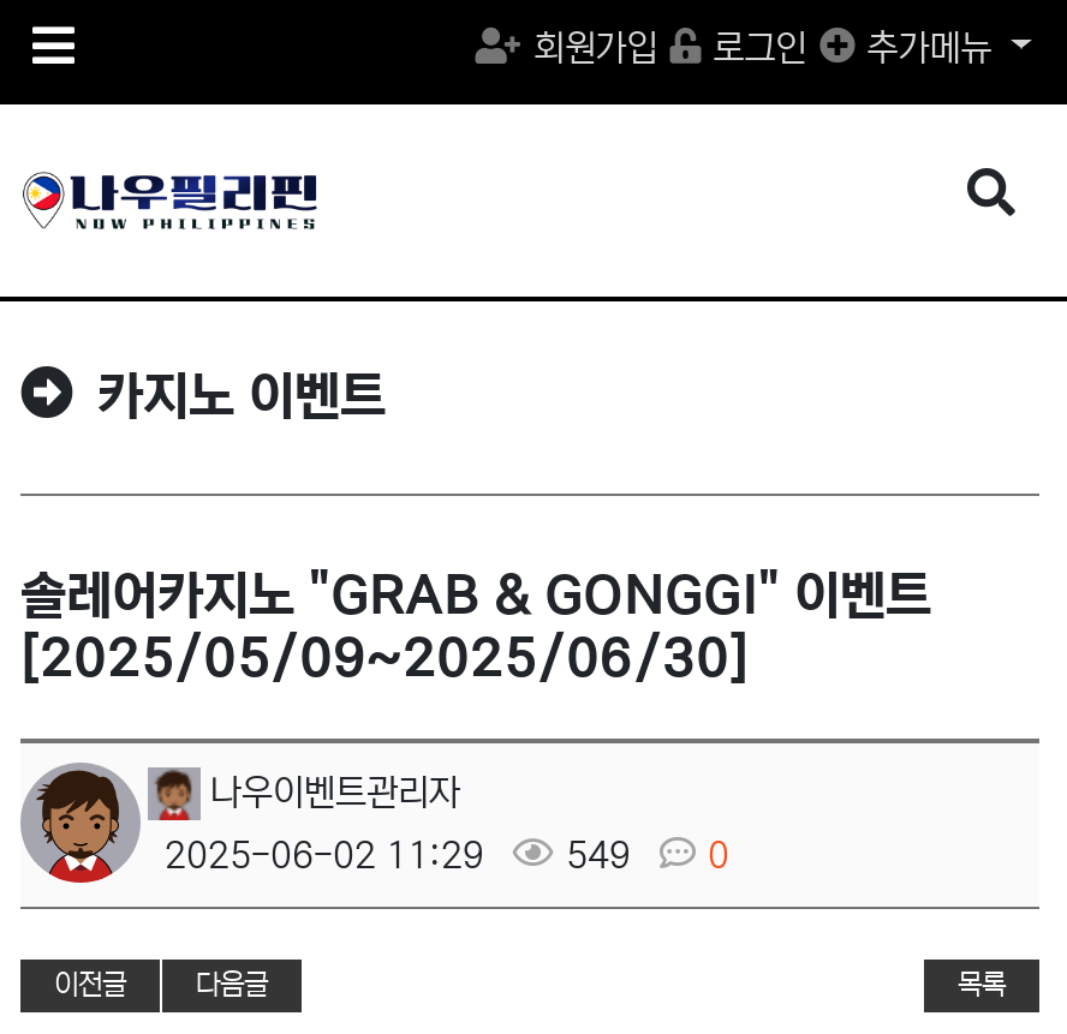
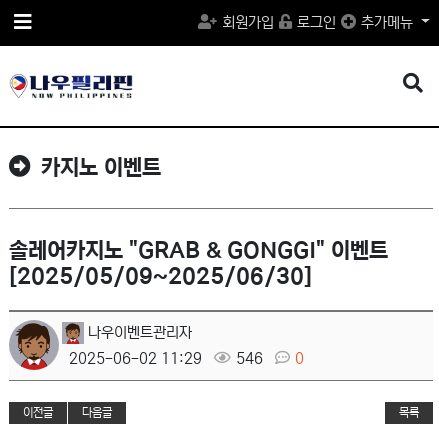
[165,835,729,876] 2025-06-02 11:29 549 0 -> [69,350,304,367] 2025-06-02 11:29 546 0

